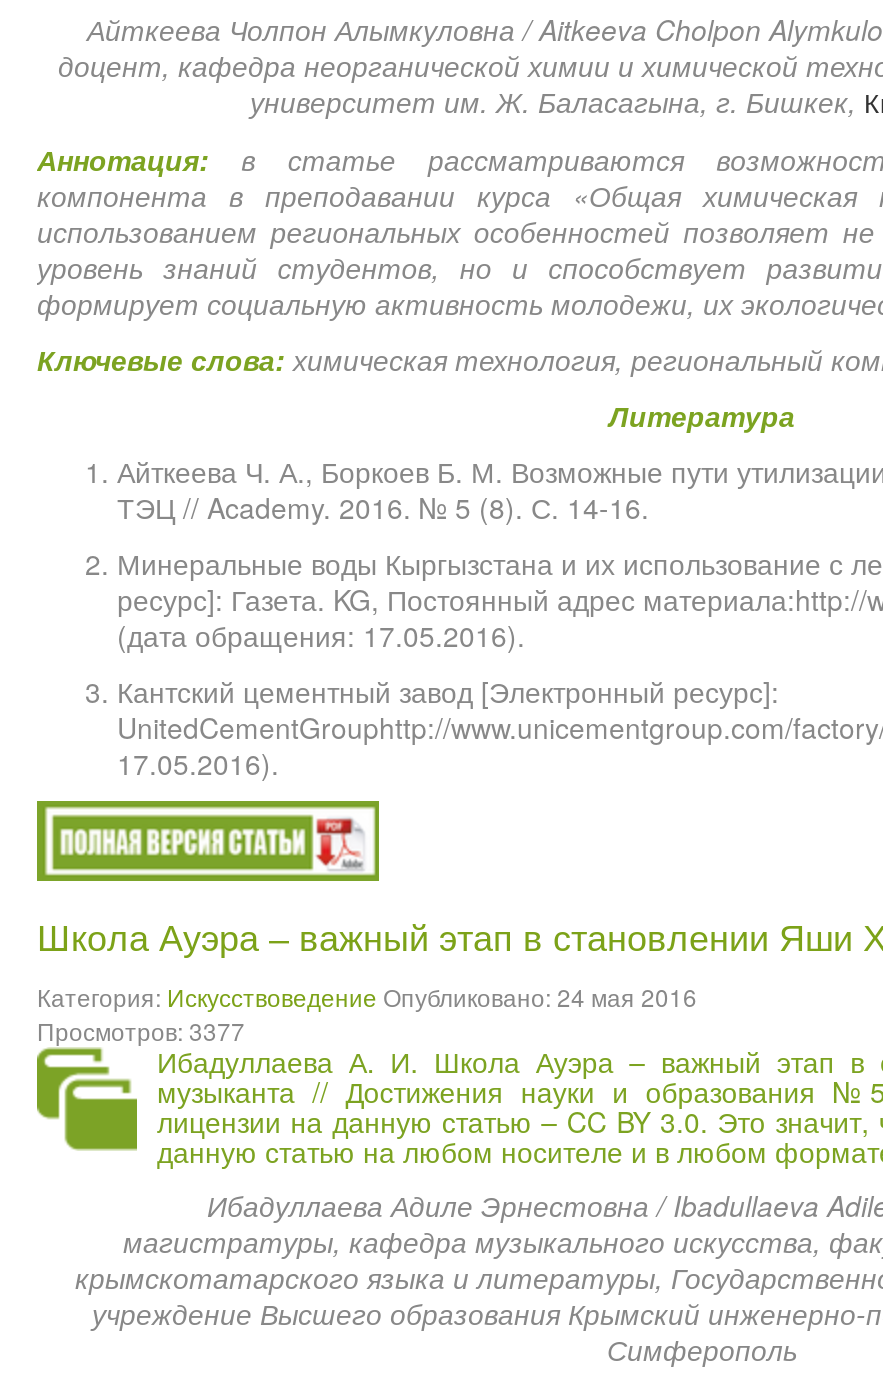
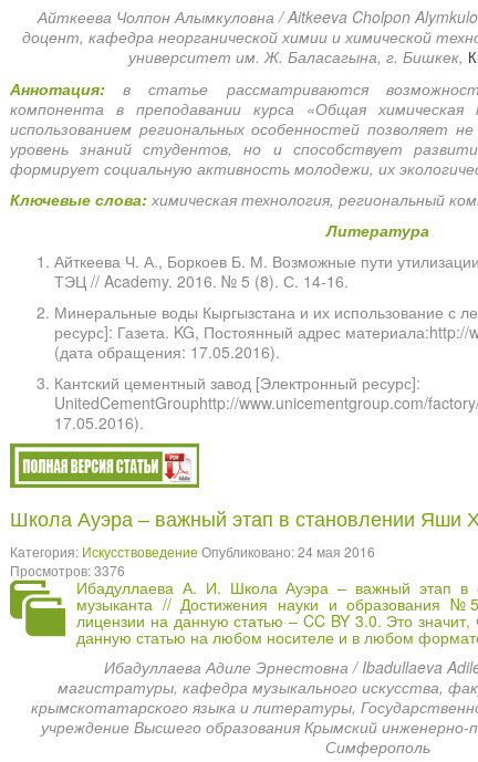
[37,1013,245,1047] Просмотров: 3377 -> [10,561,125,580] Просмотров: 3376

